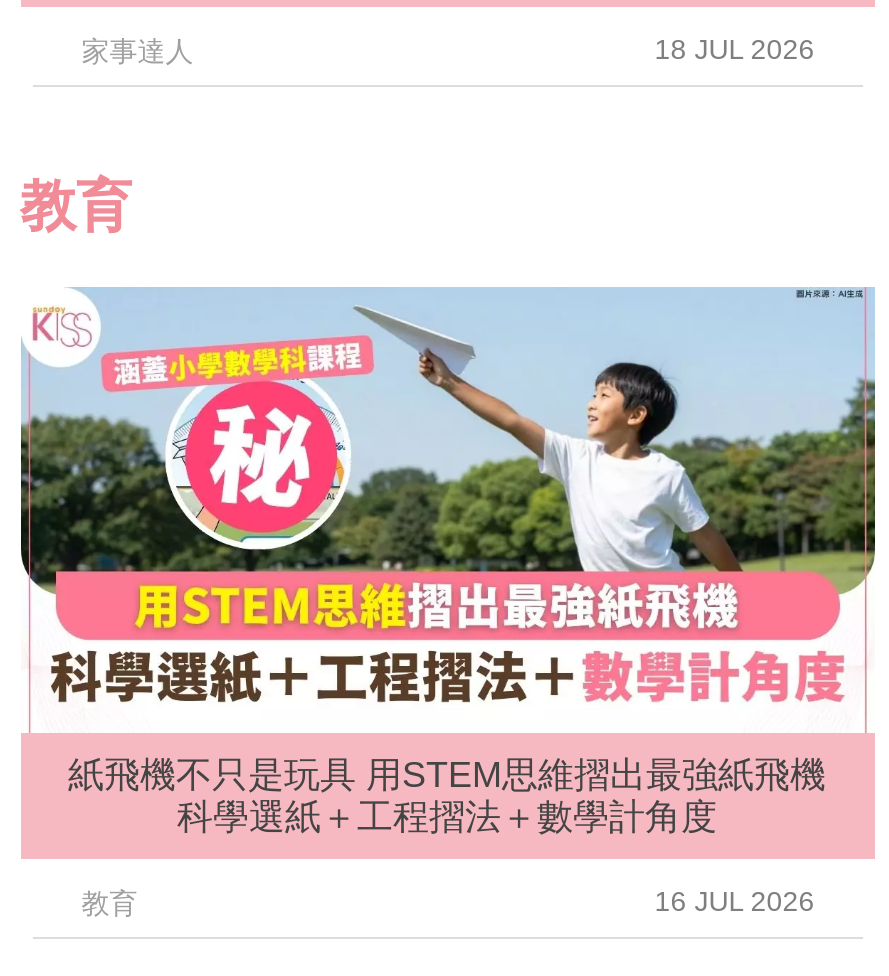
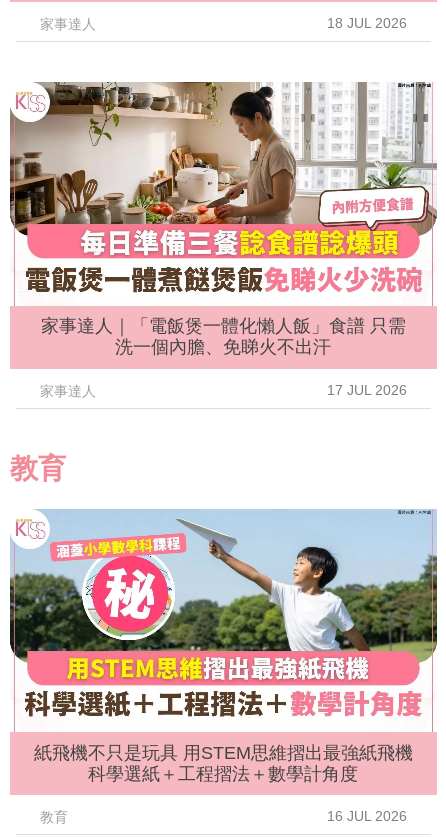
none -> [9,81,437,399] [image] | 家事達人｜「電飯煲一體化懶人飯」食譜 只需 | 洗一個內膽、免睇火不出汗 | 家事達人 | 17 JUL 2026

